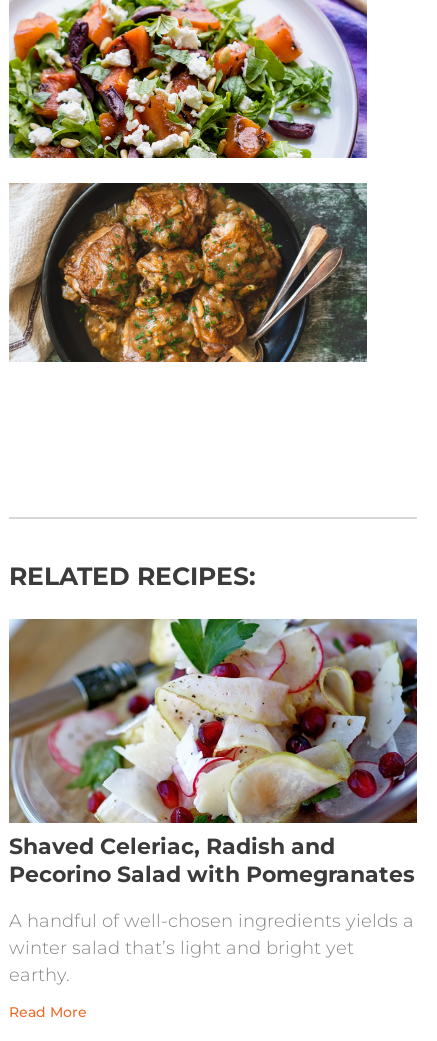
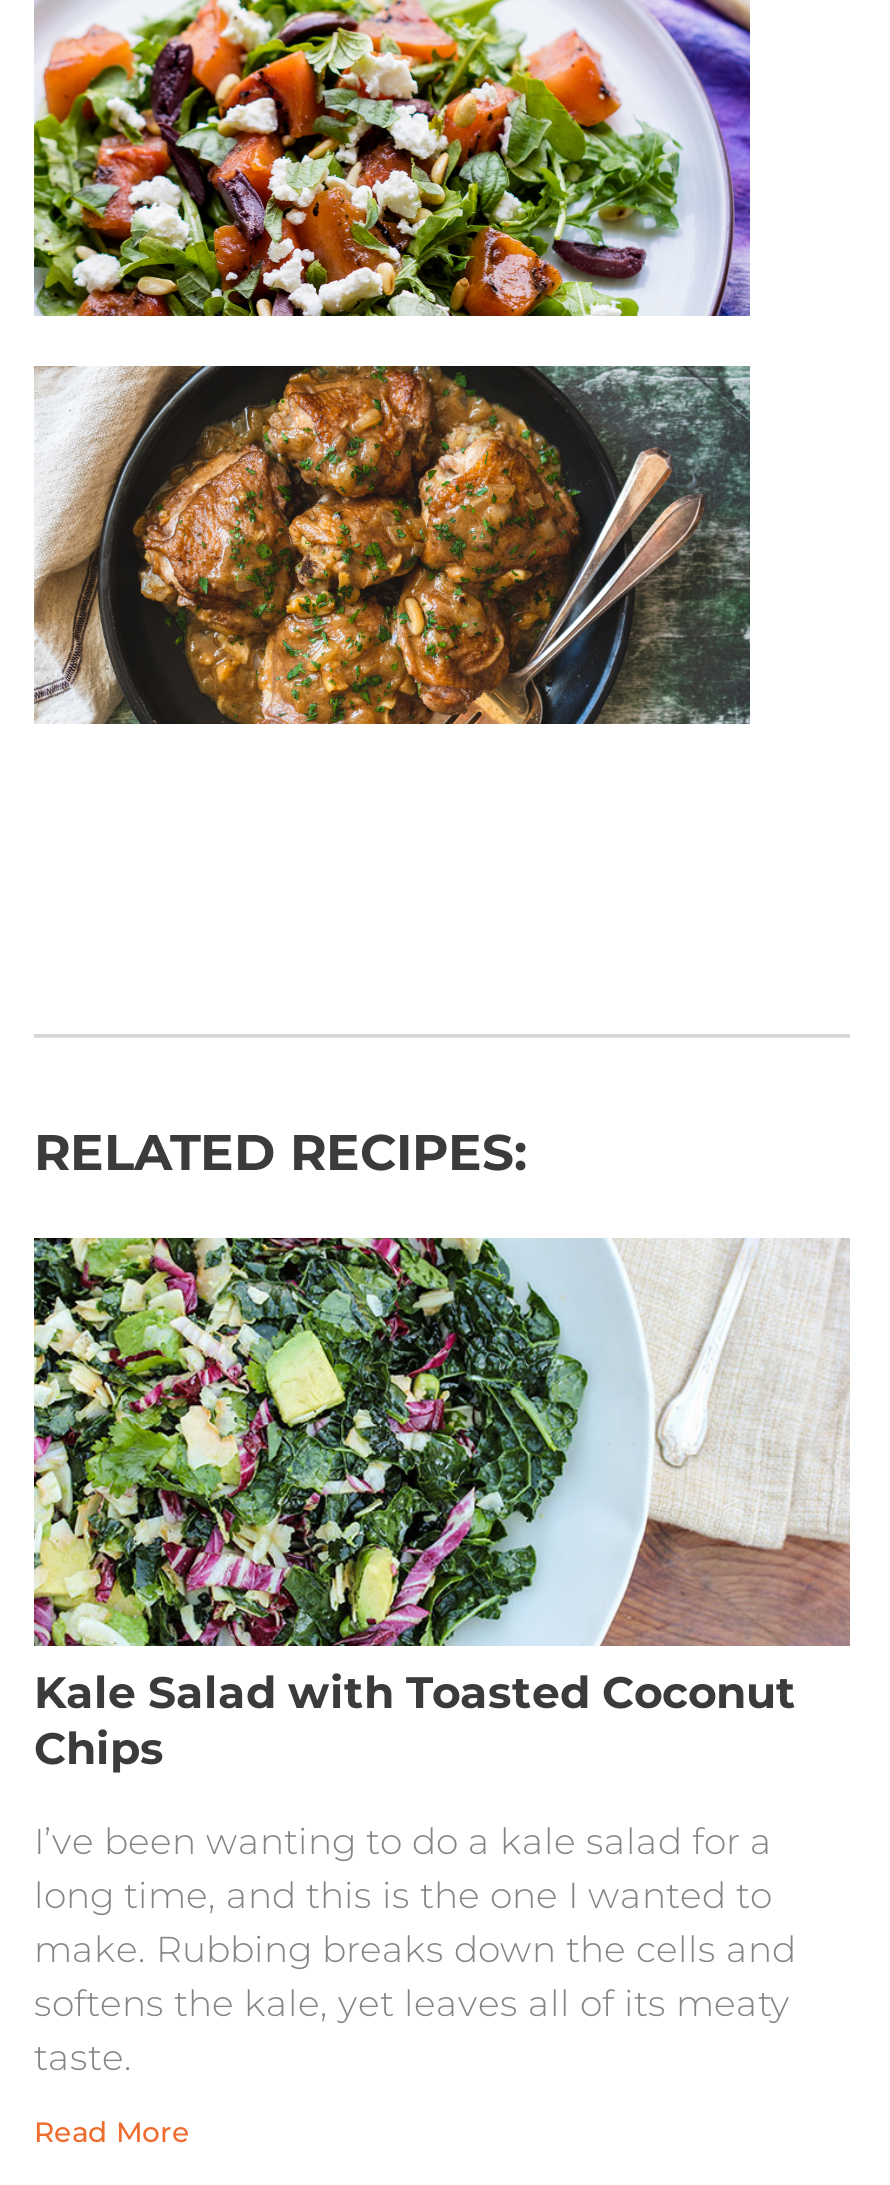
[9,618,418,888] [image] | Shaved Celeriac, Radish and | Pecorino Salad with Pomegranates -> [32,1236,850,1775] [image] | Kale Salad with Toasted Coconut | Chips
[9,910,414,986] A handful of well-chosen ingredients yields a | winter salad that’s light and bright yet | earthy. -> [34,1819,796,2079] I’ve been wanting to do a kale salad for a | long time, and this is the one I wanted to | make. Rubbing breaks down the cells and | softens the kale, yet leaves all of its meaty | taste.

